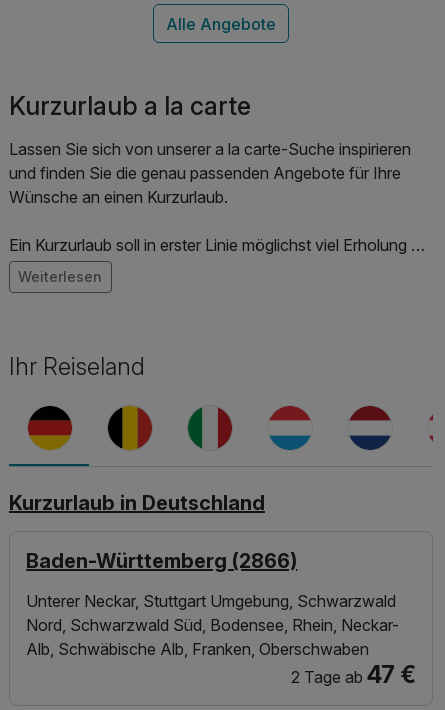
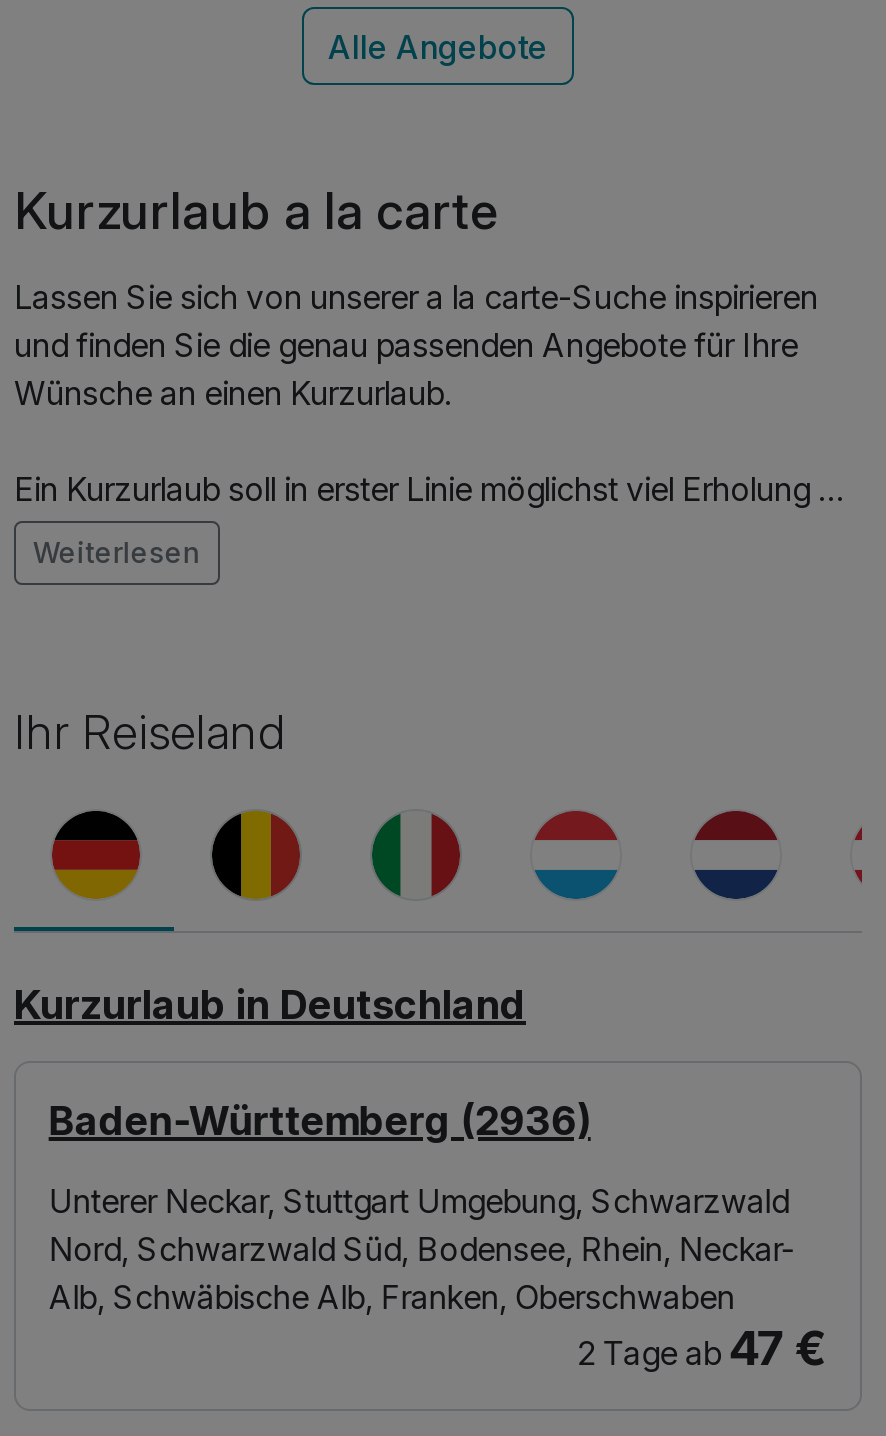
[26,549,297,573] Baden-Württemberg (2866) -> [49,1096,591,1144] Baden-Württemberg (2936)

